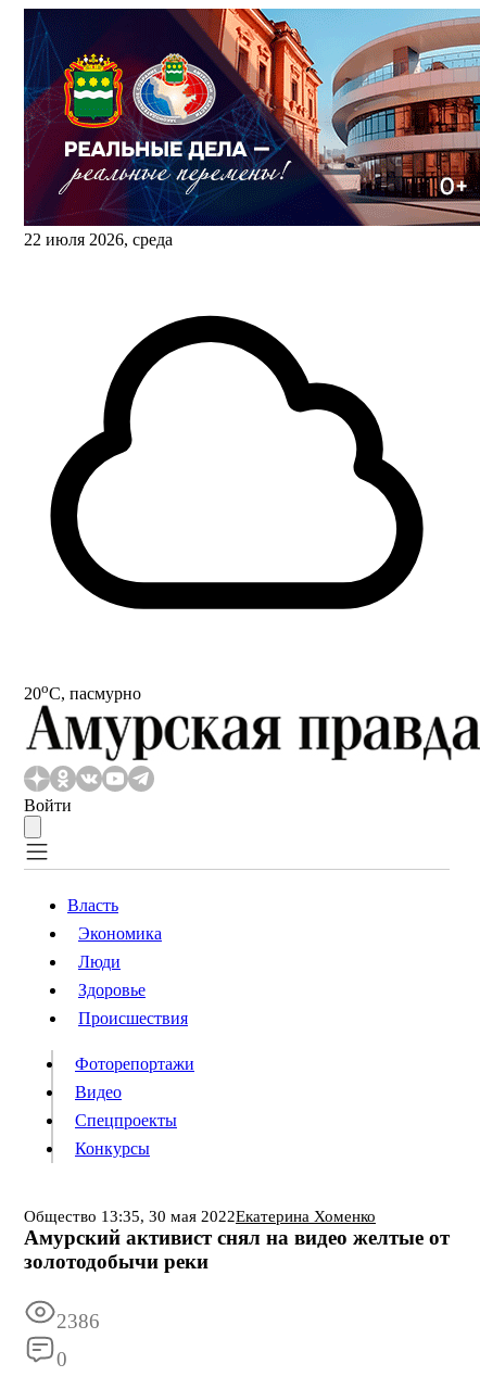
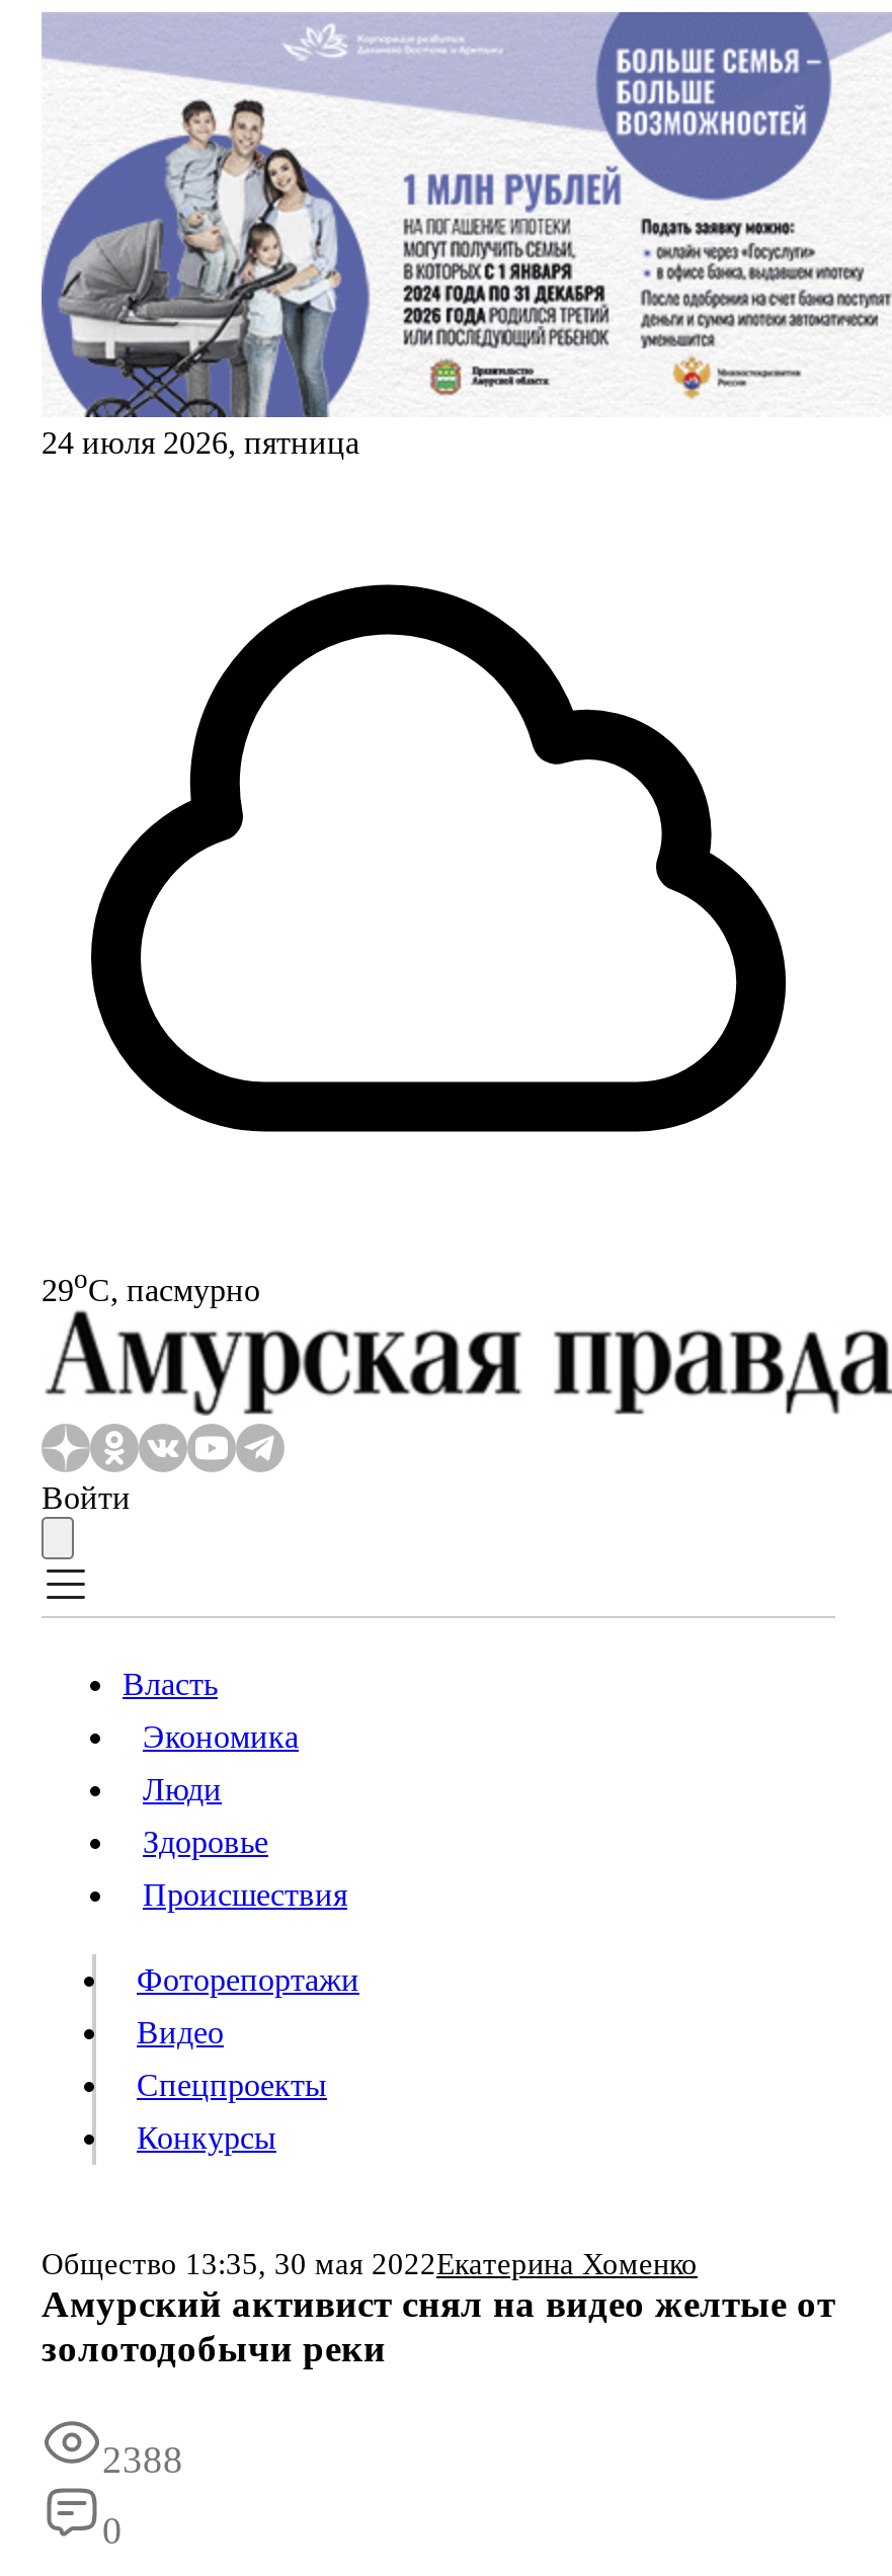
[23,8,477,249] [image] | 22 июля 2026, среда -> [39,12,886,460] [image] | 24 июля 2026, пятница
[24,680,141,703] 20oС, пасмурно -> [42,1264,260,1307] 29oС, пасмурно
[56,1310,100,1333] 2386 -> [102,2439,183,2481] 2388

